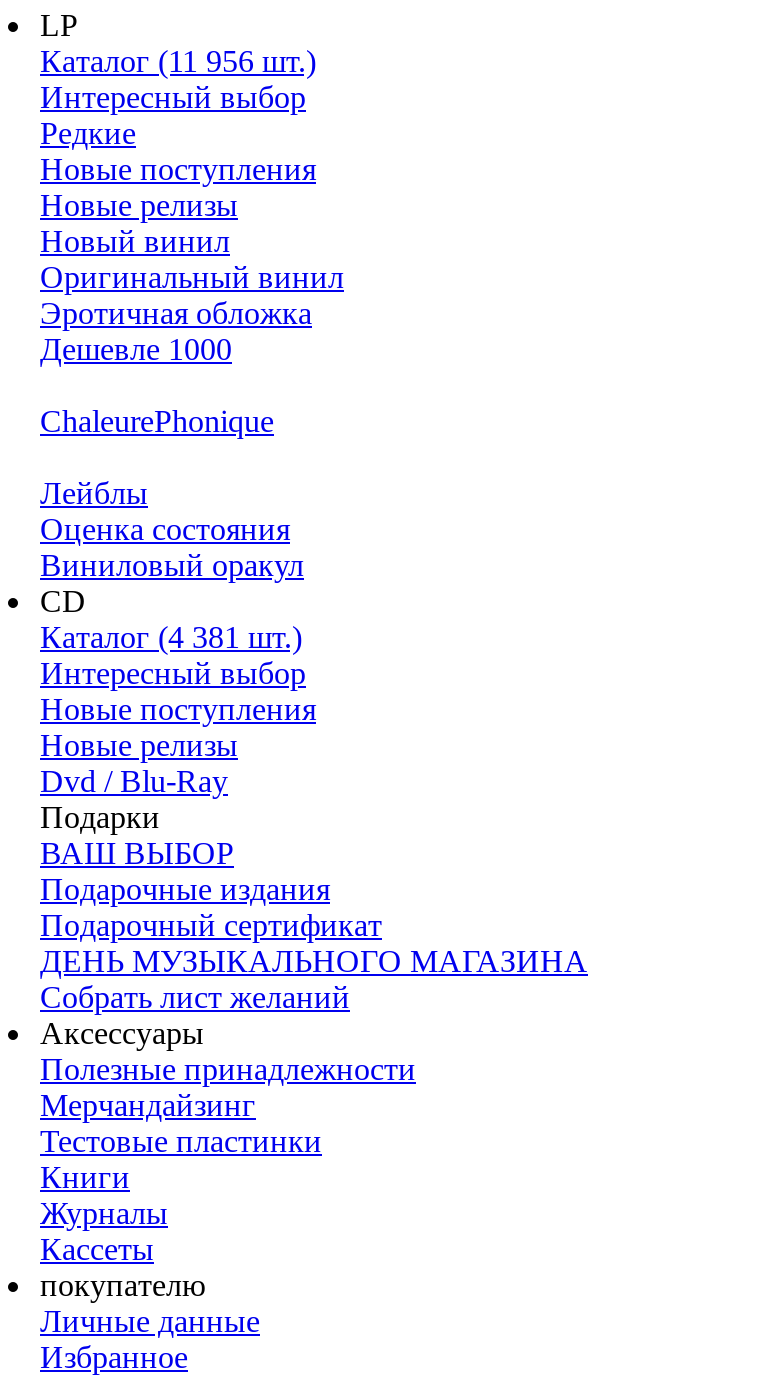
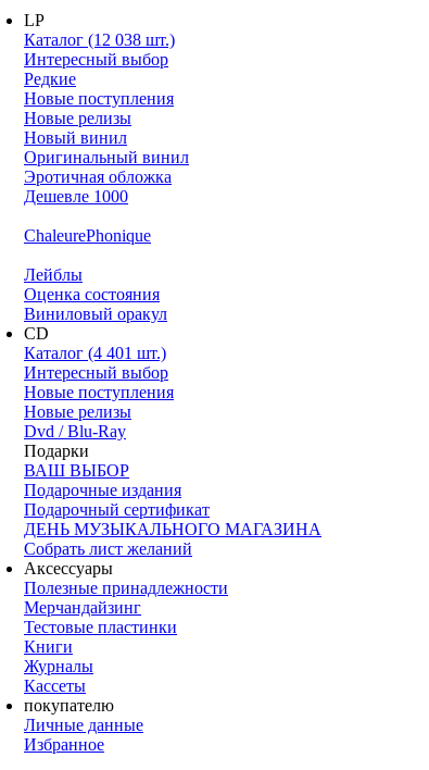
[40,45,316,79] Каталог (11 956 шт.) -> [24,31,175,49] Каталог (12 038 шт.)
[40,621,302,655] Каталог (4 381 шт.) -> [24,344,166,363] Каталог (4 401 шт.)

